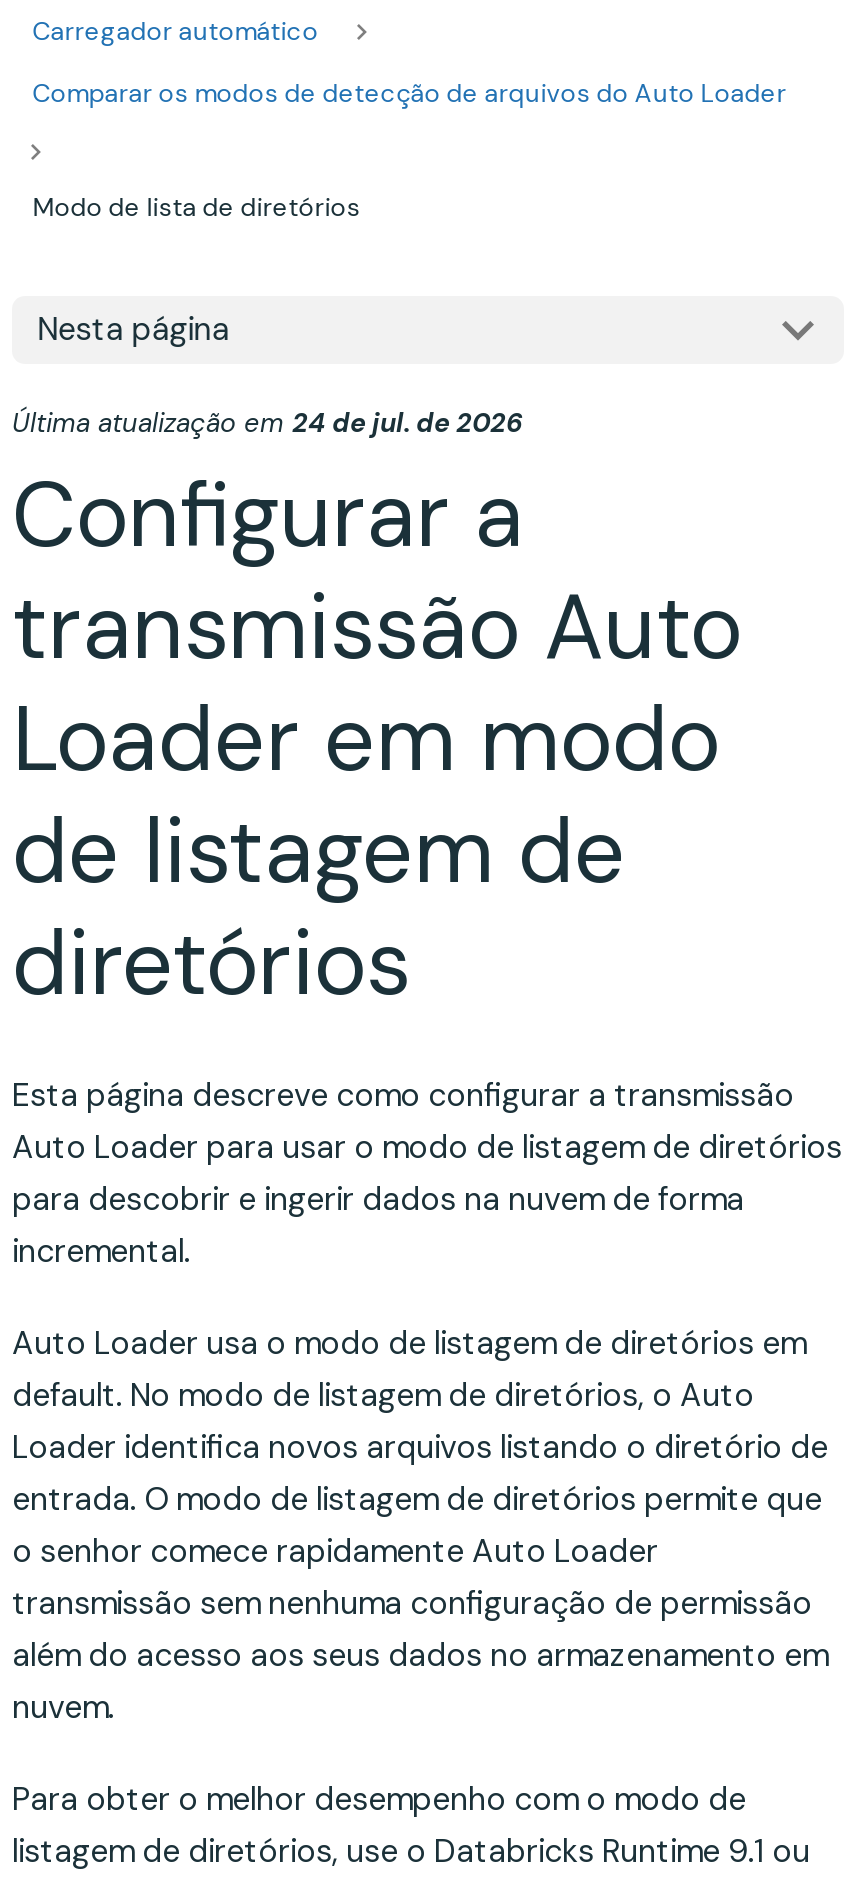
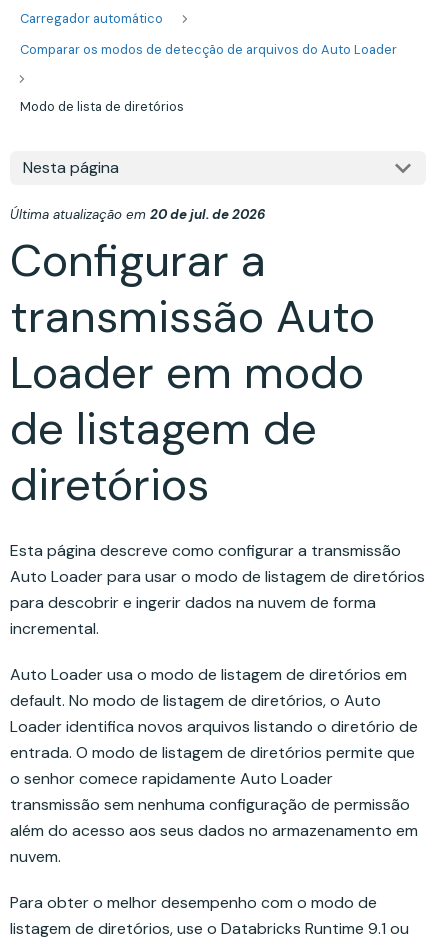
[12,406,522,440] Última atualização em 24 de jul. de 2026 -> [10,206,265,223] Última atualização em 20 de jul. de 2026

